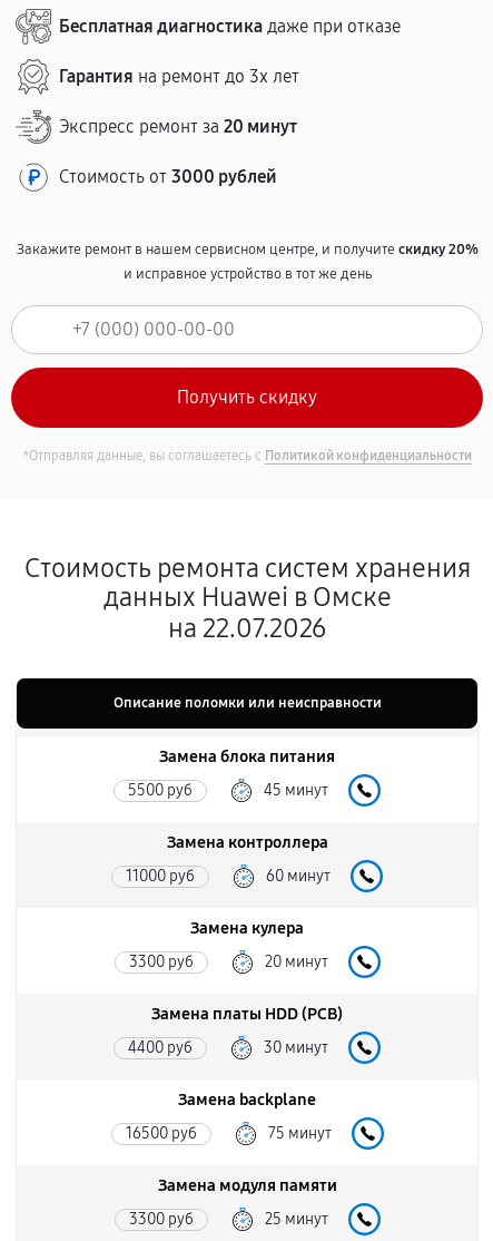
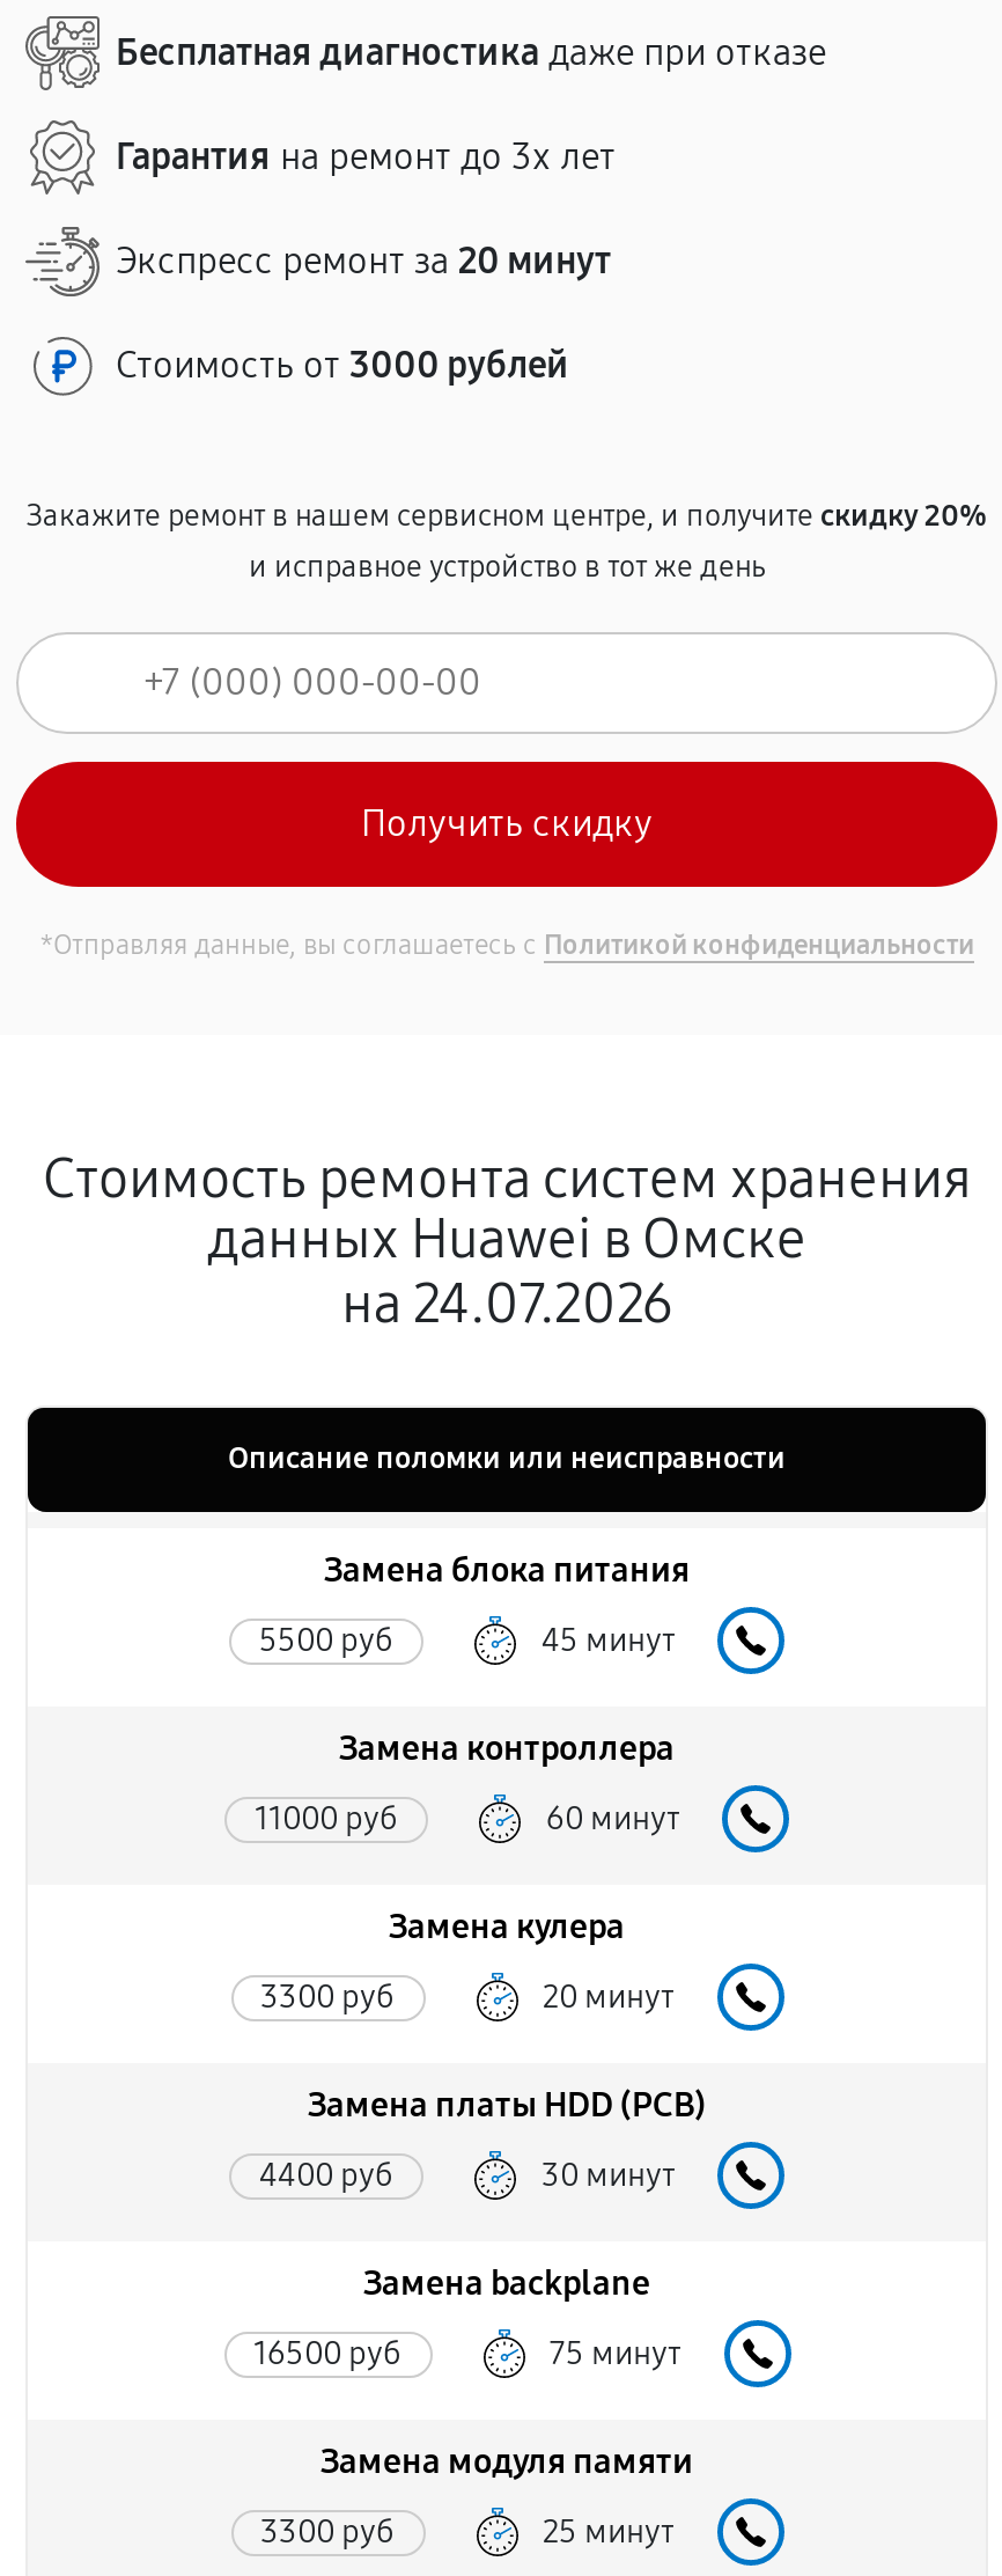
[168,613,326,644] на 22.07.2026 -> [341,1271,672,1336] на 24.07.2026

